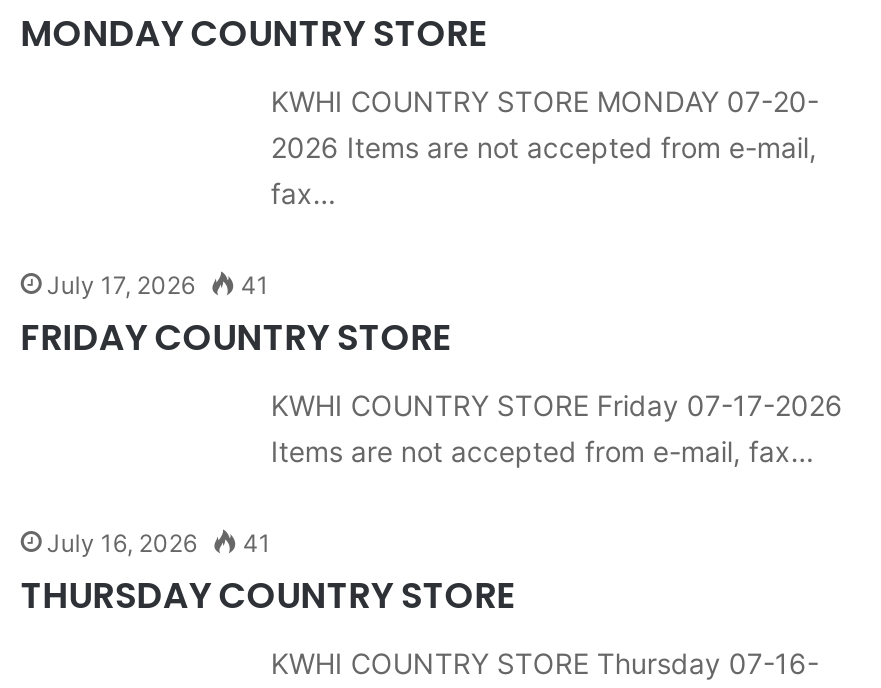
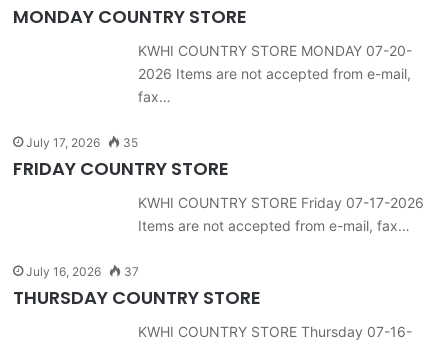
[47,270,269,300] July 17, 2026 41 -> [26,135,138,150] July 17, 2026 35
[47,528,271,558] July 16, 2026 41 -> [26,264,139,279] July 16, 2026 37

